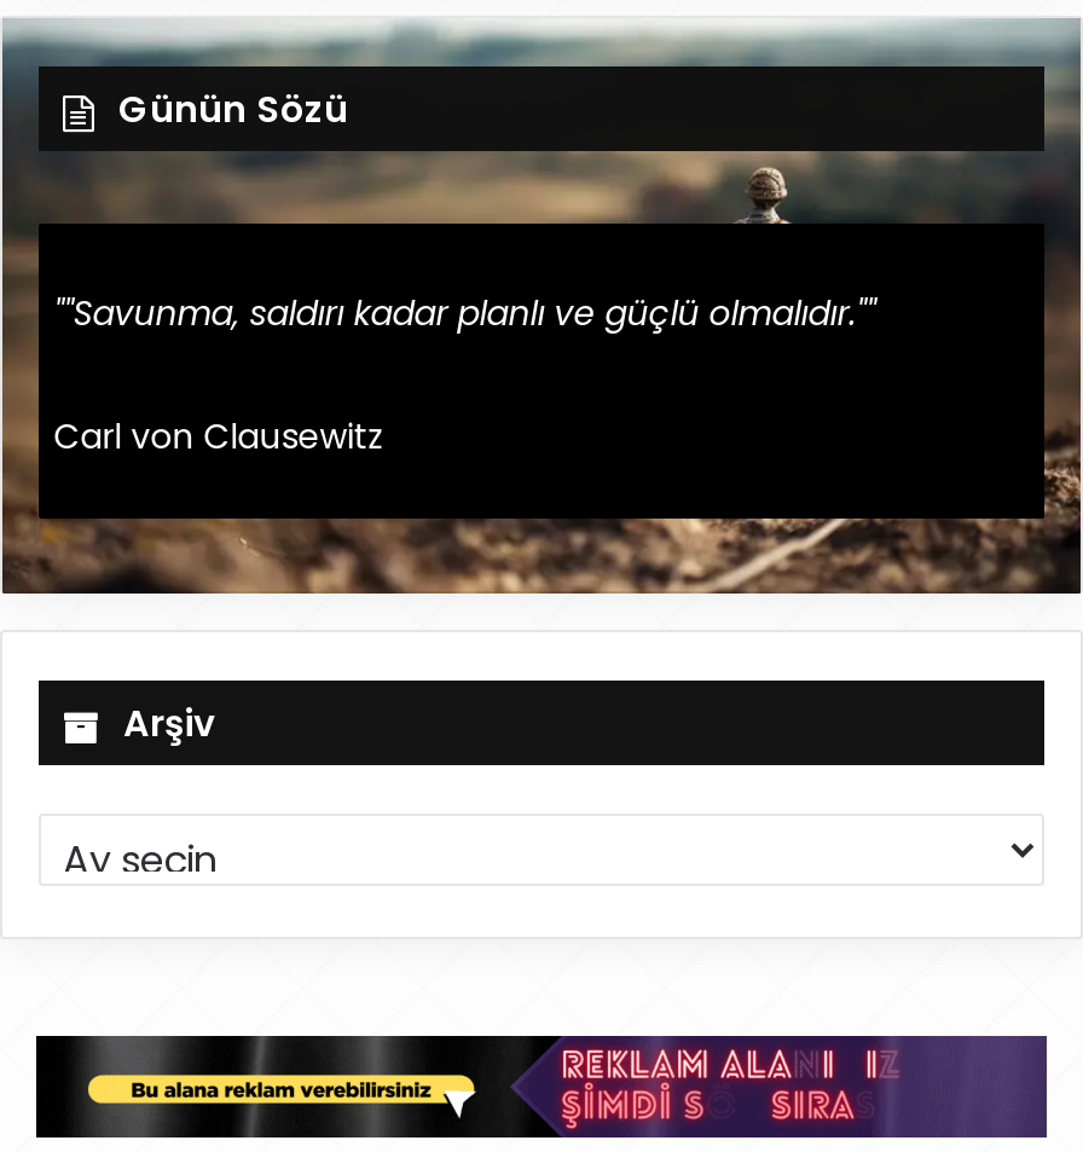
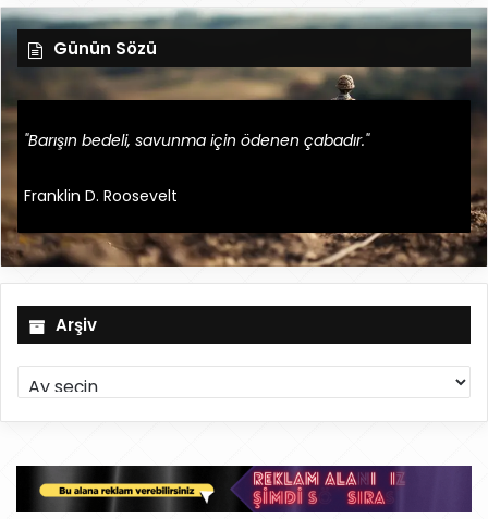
[54,287,876,336] ""Savunma, saldırı kadar planlı ve güçlü olmalıdır."" -> [24,129,369,151] "Barışın bedeli, savunma için ödenen çabadır."
[54,411,385,459] Carl von Clausewitz -> [24,185,178,207] Franklin D. Roosevelt

